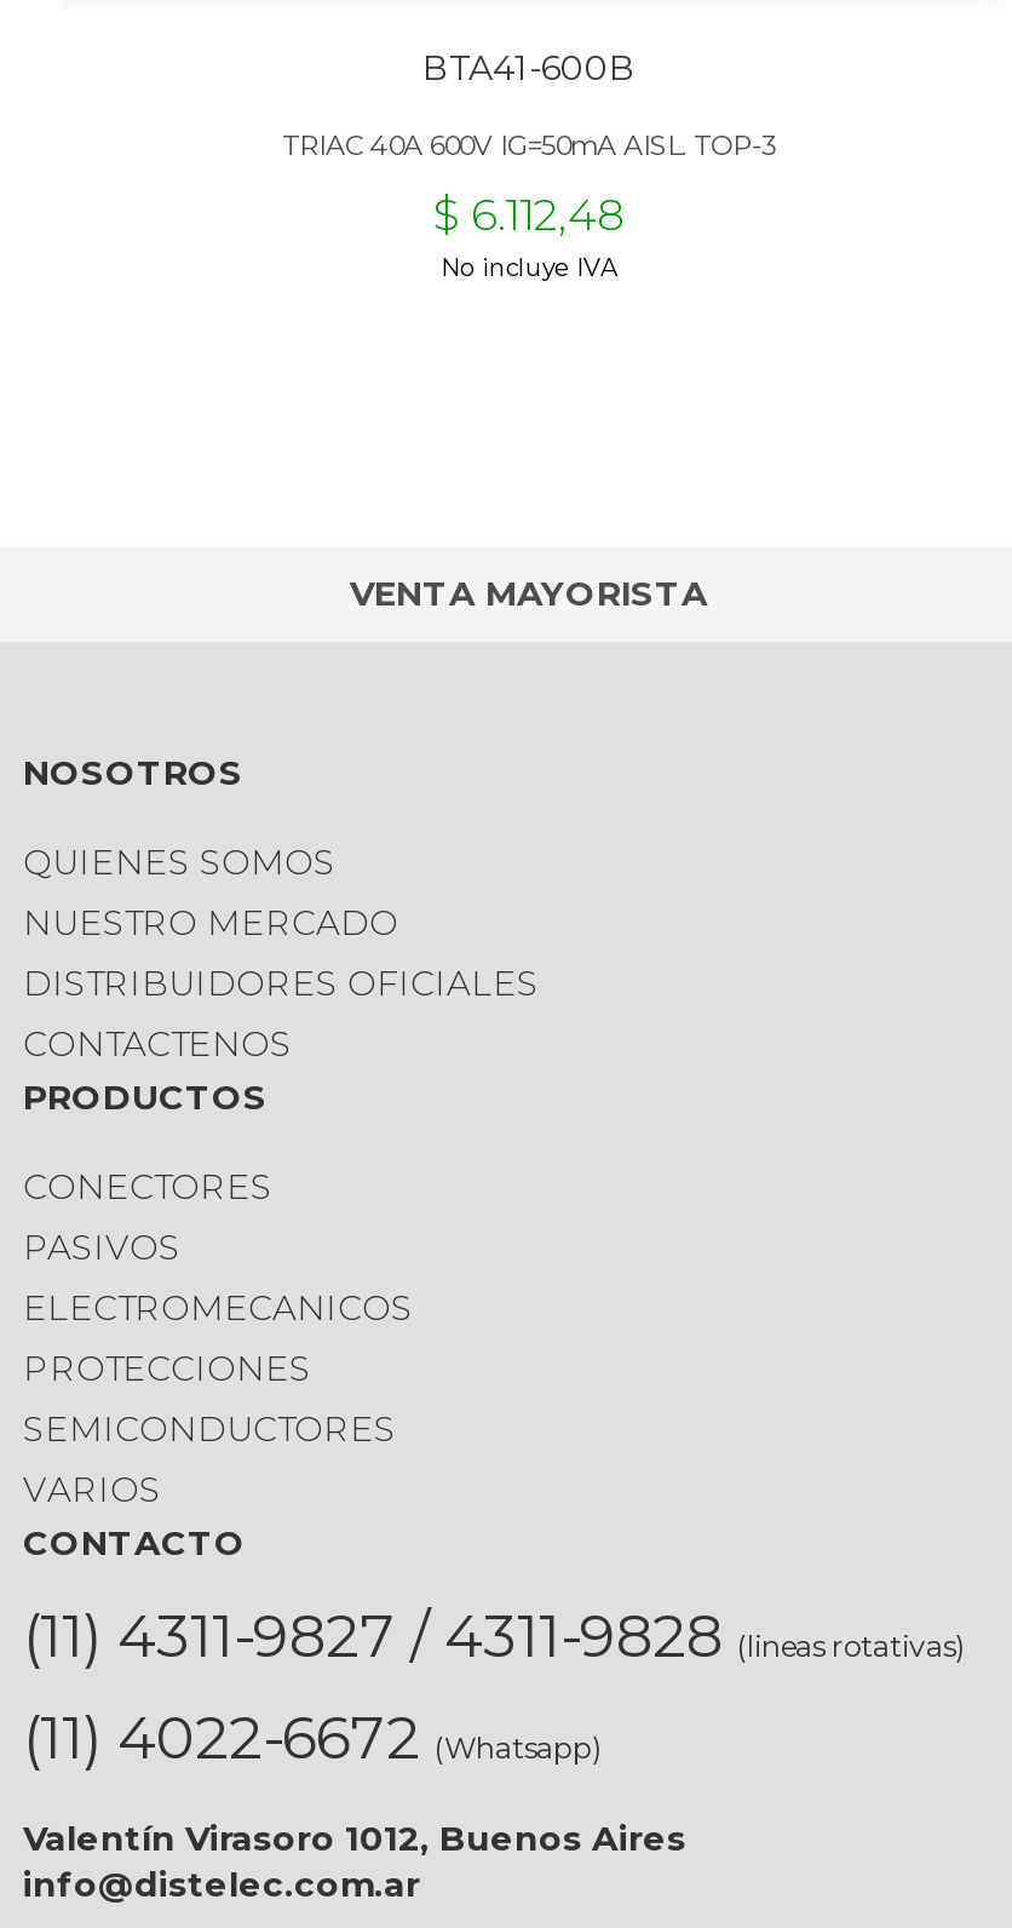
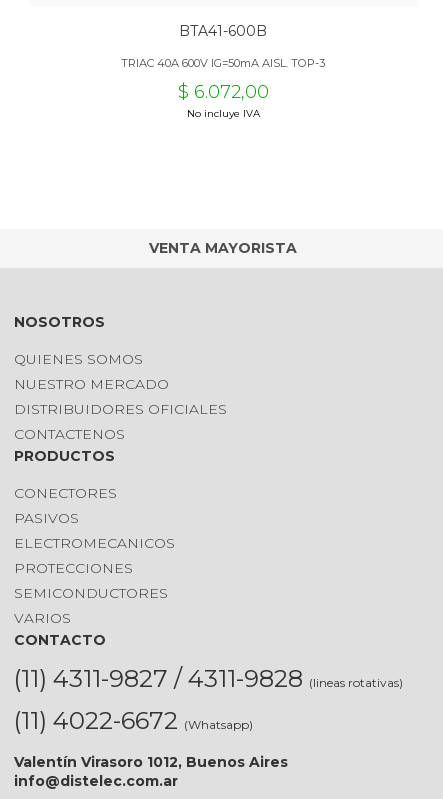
[432,189,626,242] $ 6.112,48 -> [177,81,268,103] $ 6.072,00

